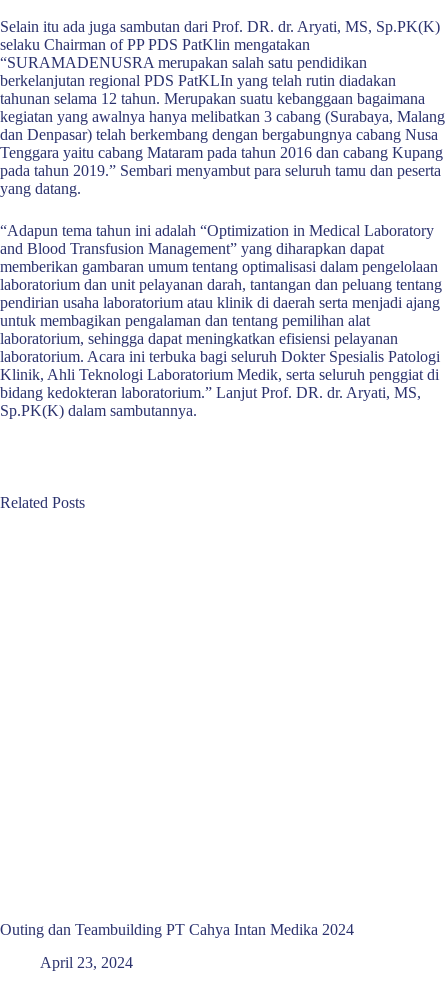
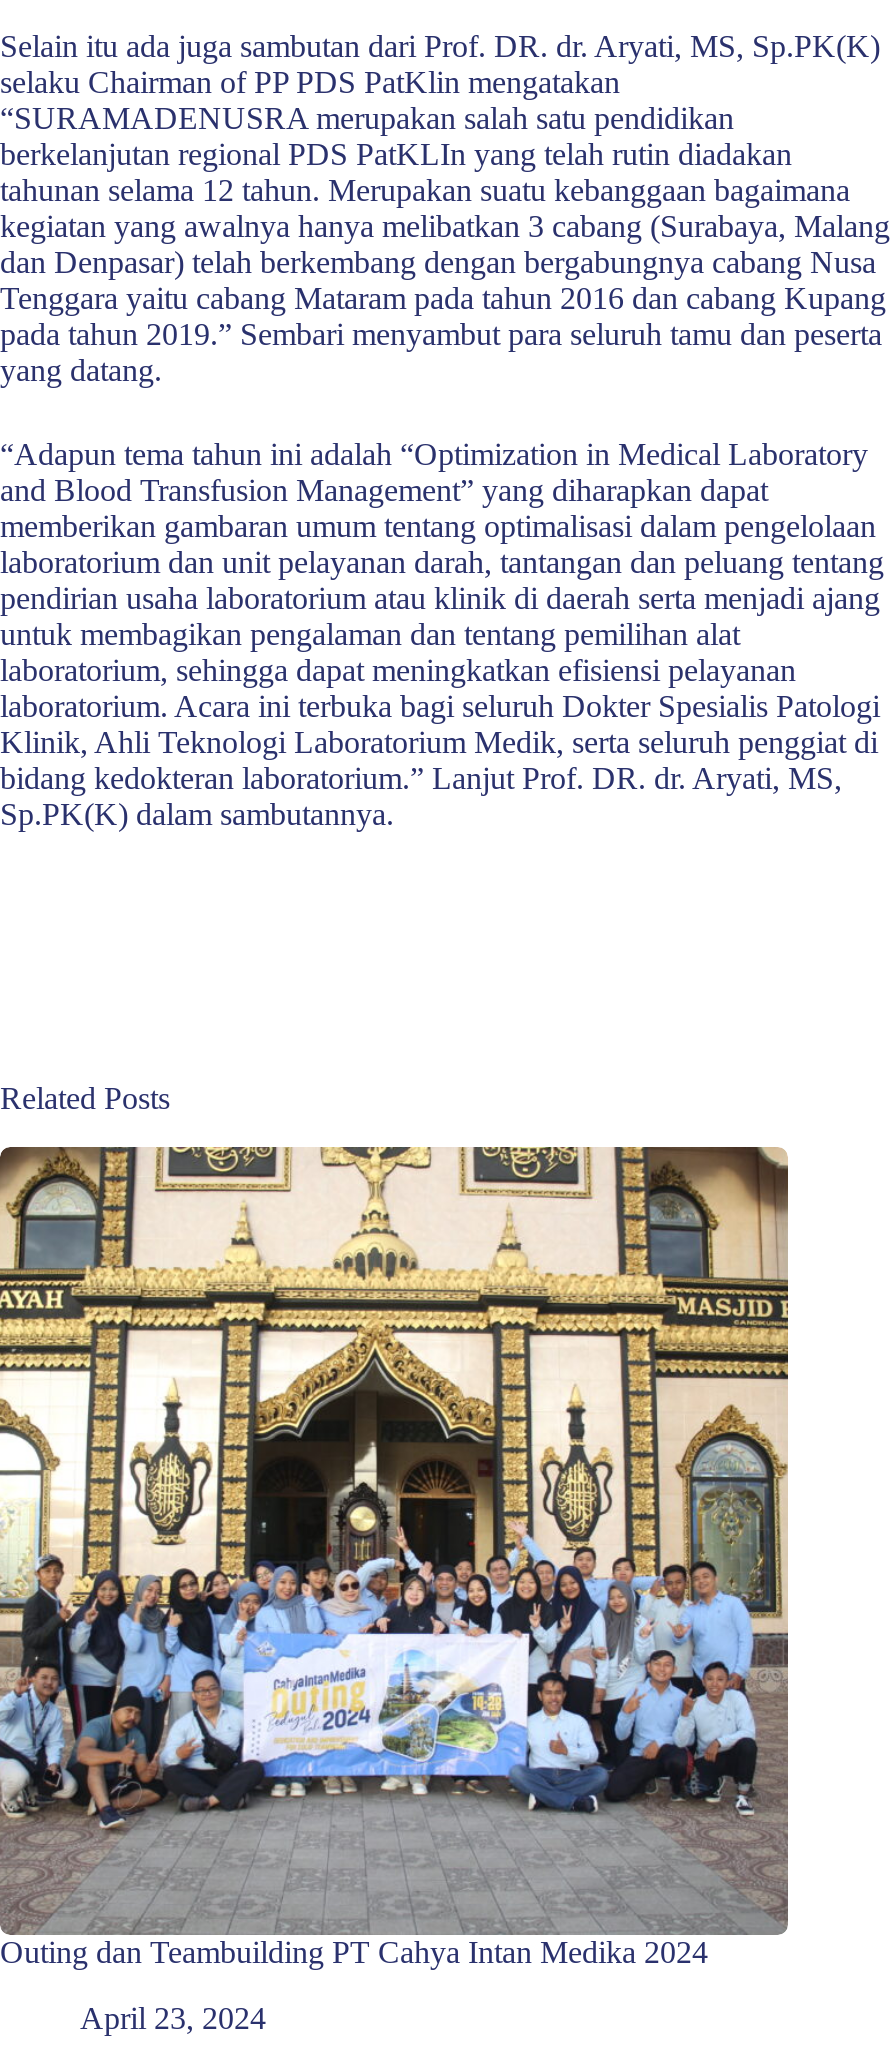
none -> [6,1144,790,1936] [image]

